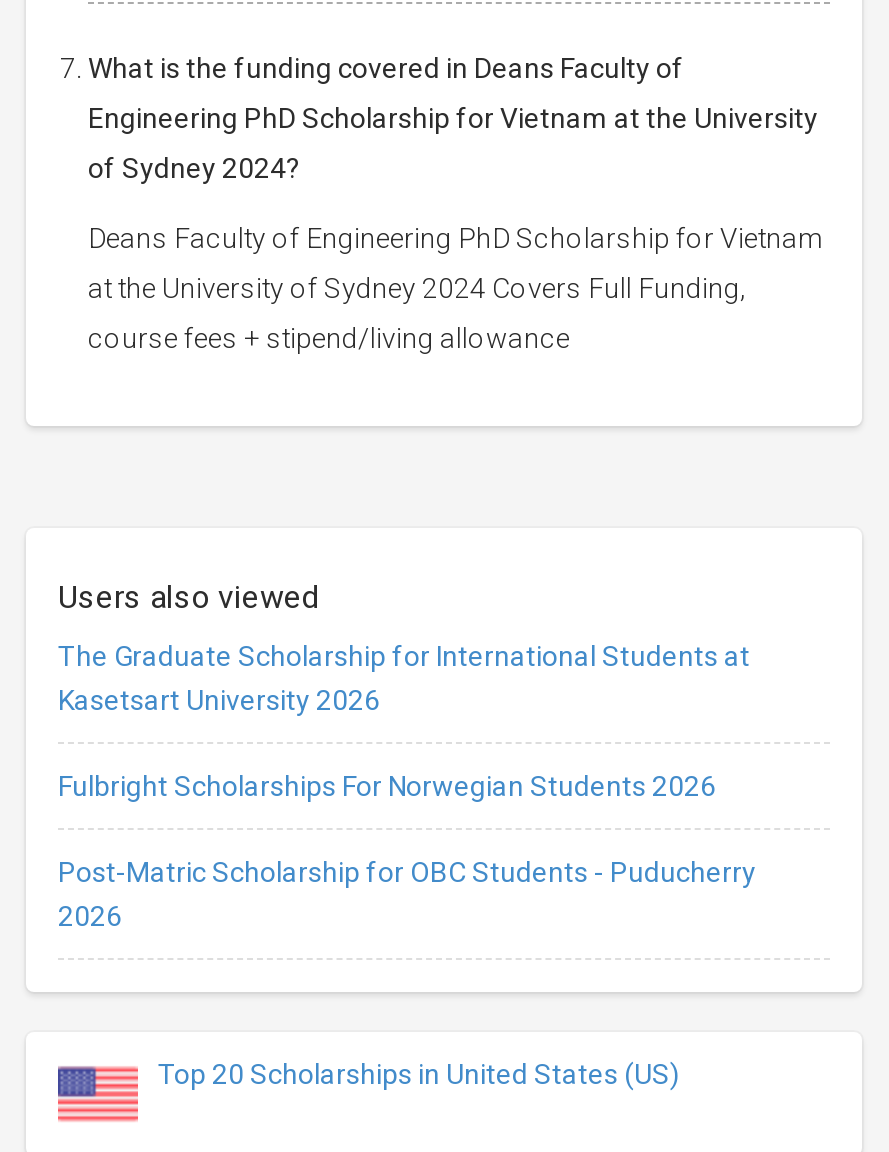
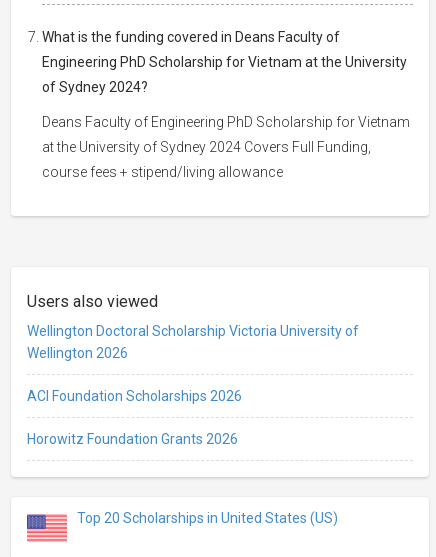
[58,639,750,715] The Graduate Scholarship for International Students at | Kasetsart University 2026 -> [27,323,359,361] Wellington Doctoral Scholarship Victoria University of | Wellington 2026
[58,769,716,801] Fulbright Scholarships For Norwegian Students 2026 -> [27,388,242,404] ACI Foundation Scholarships 2026
[58,855,756,931] Post-Matric Scholarship for OBC Students - Puducherry | 2026 -> [27,431,238,447] Horowitz Foundation Grants 2026

